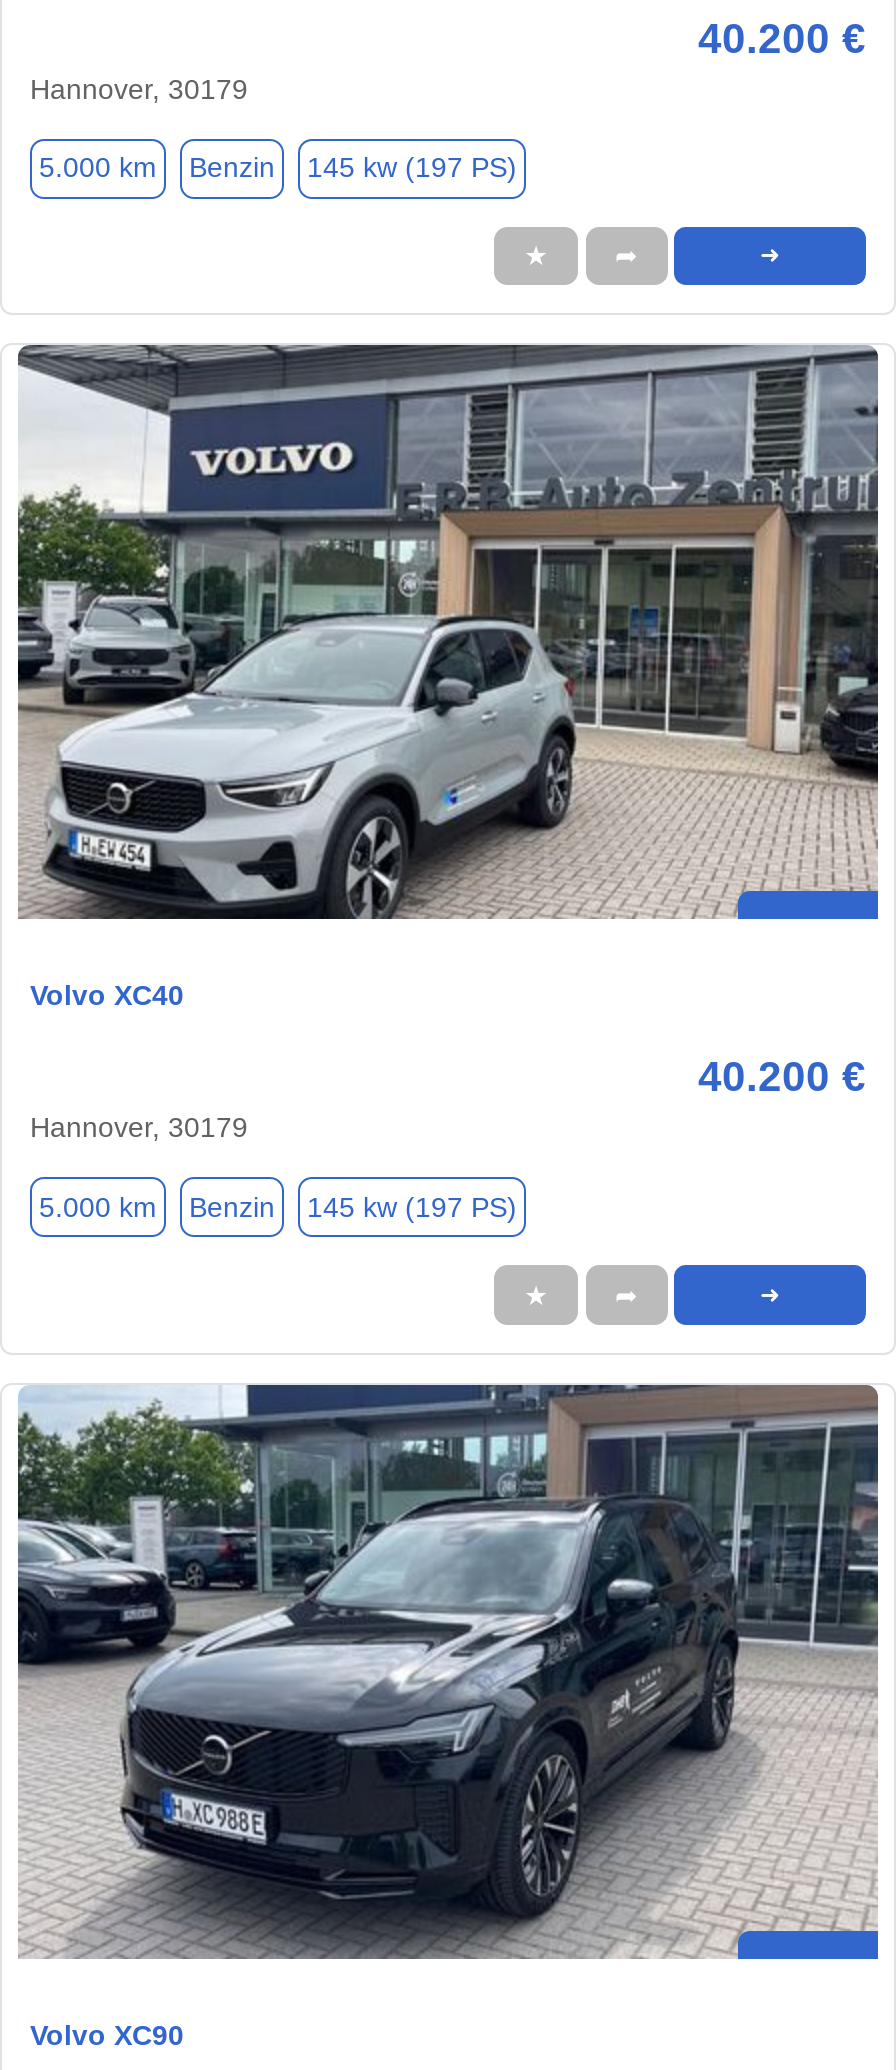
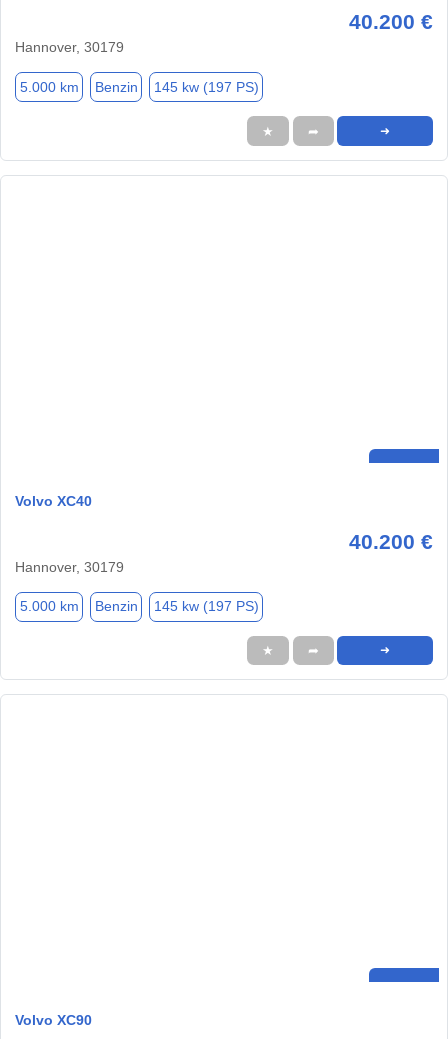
[16,342,880,922] [image] -> none
[16,1382,880,1960] [image] -> none

